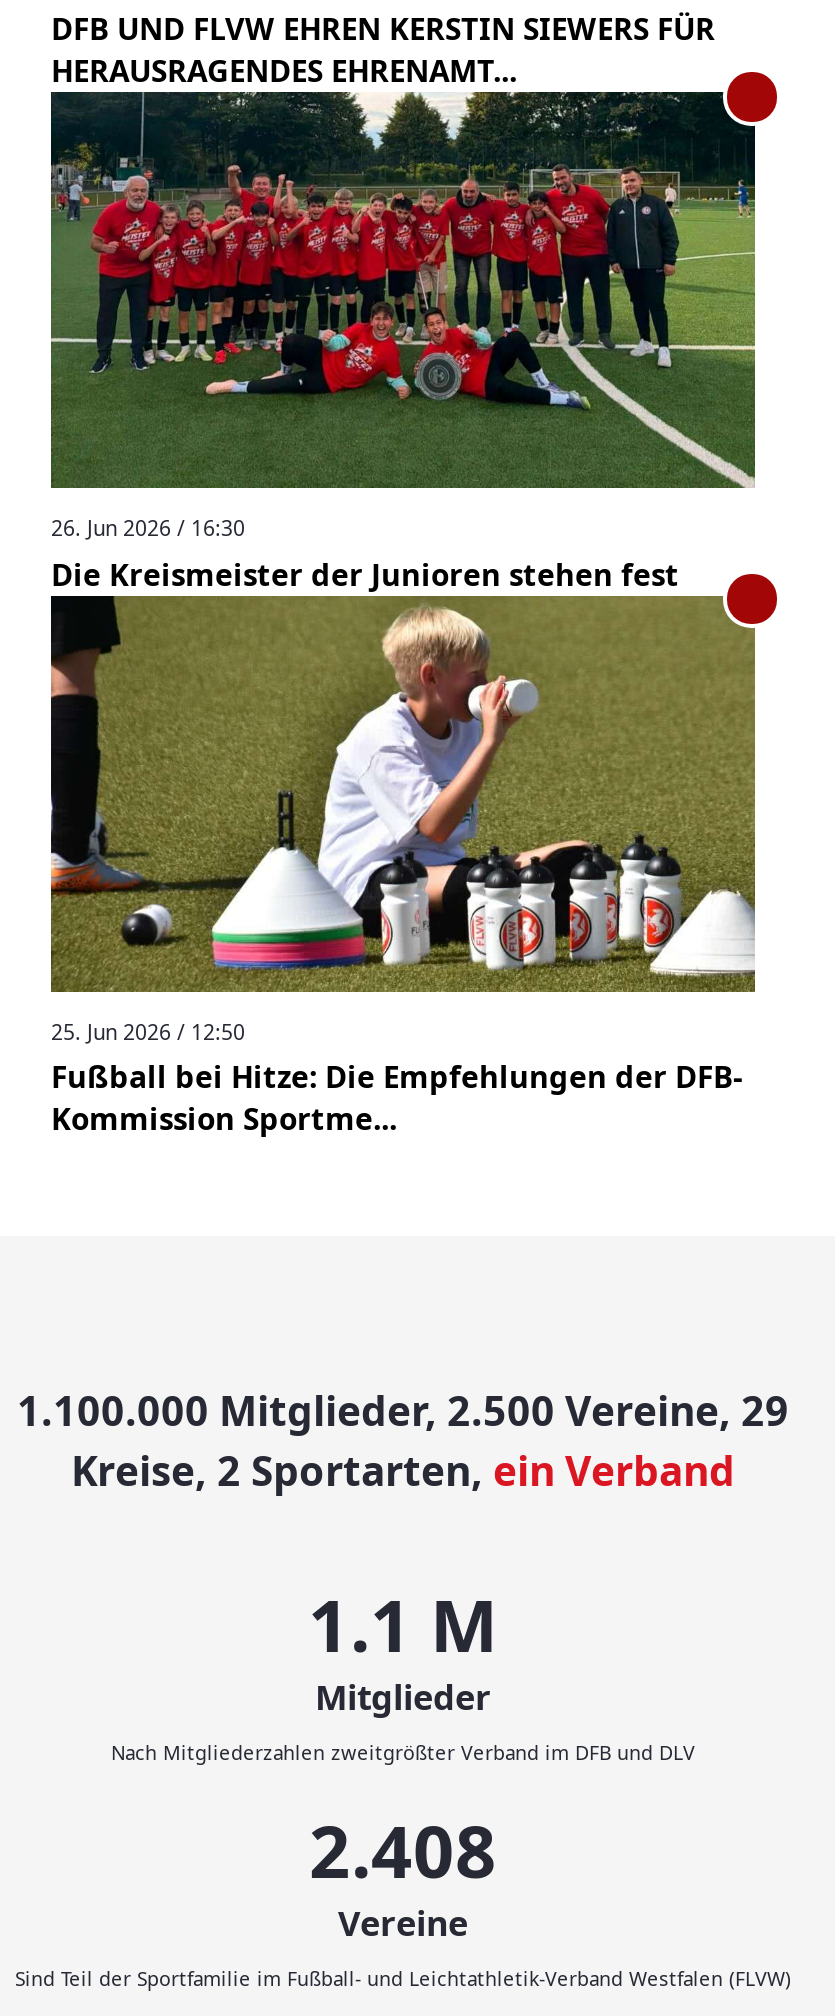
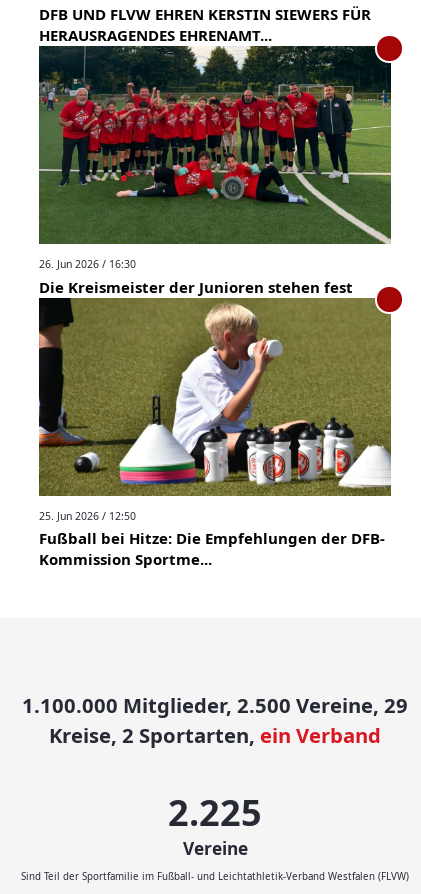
[111,1577,695,1766] 1.1 M | Mitglieder | Nach Mitgliederzahlen zweitgrößter Verband im DFB und DLV -> none

